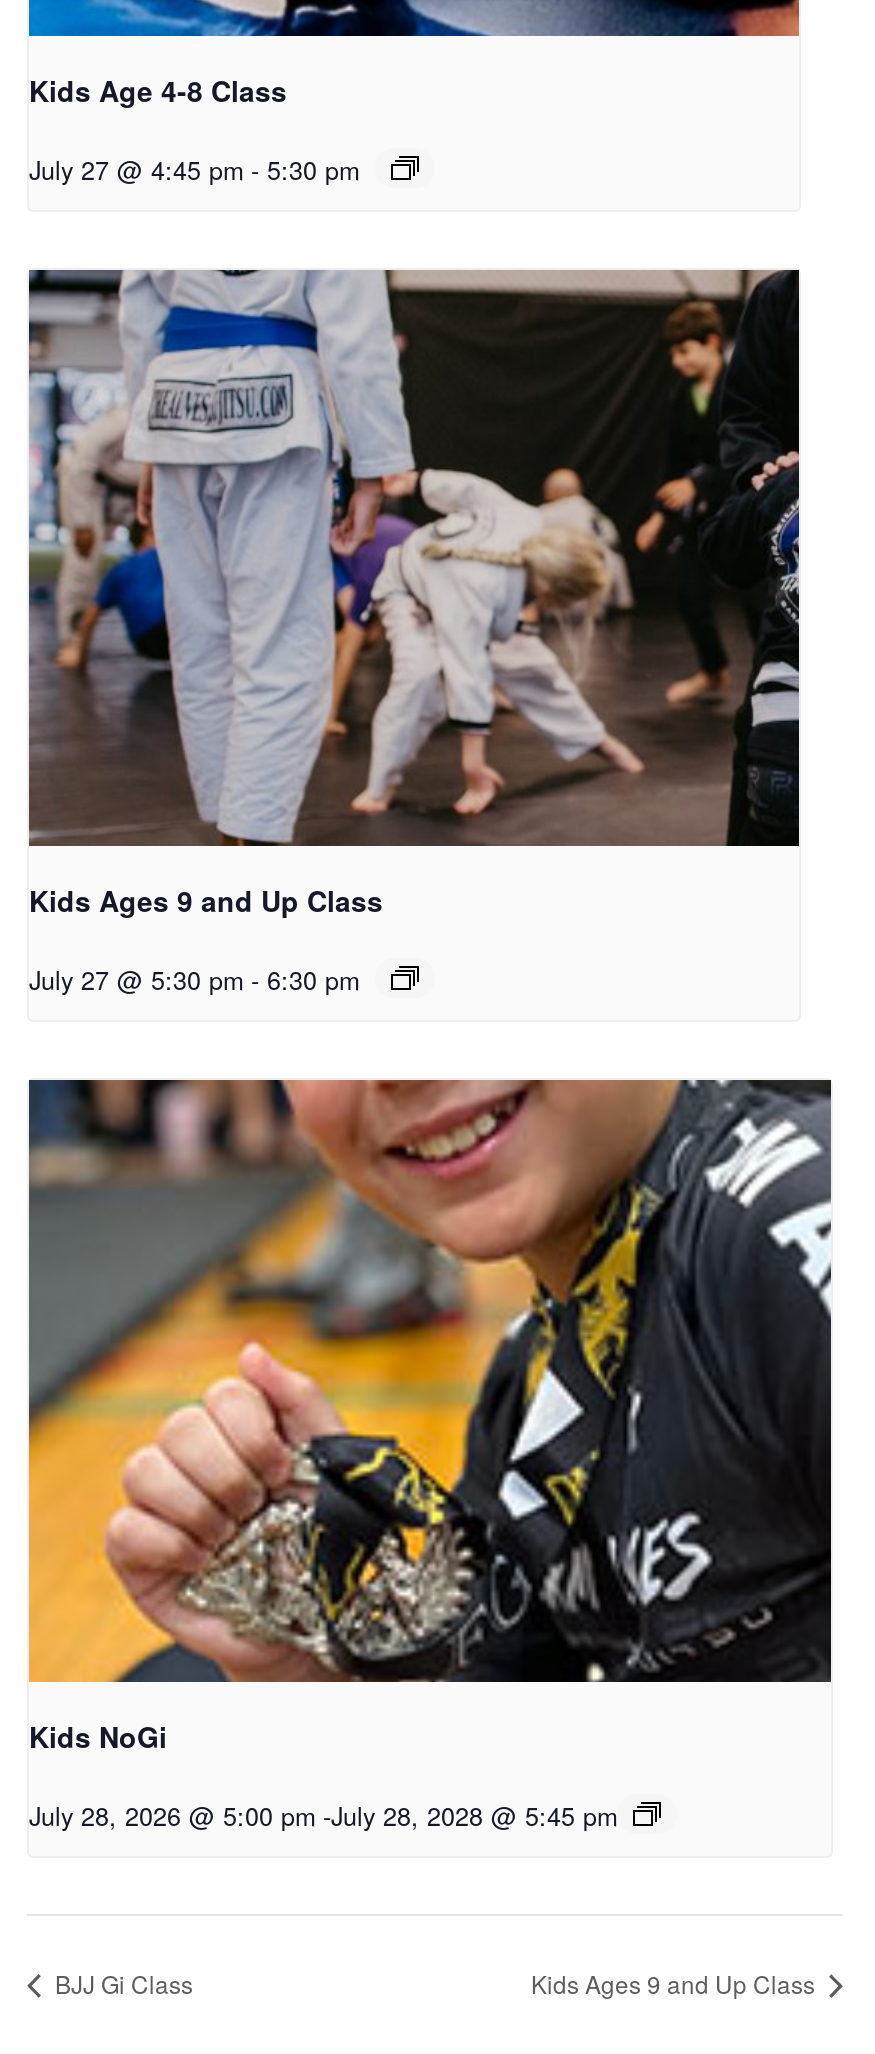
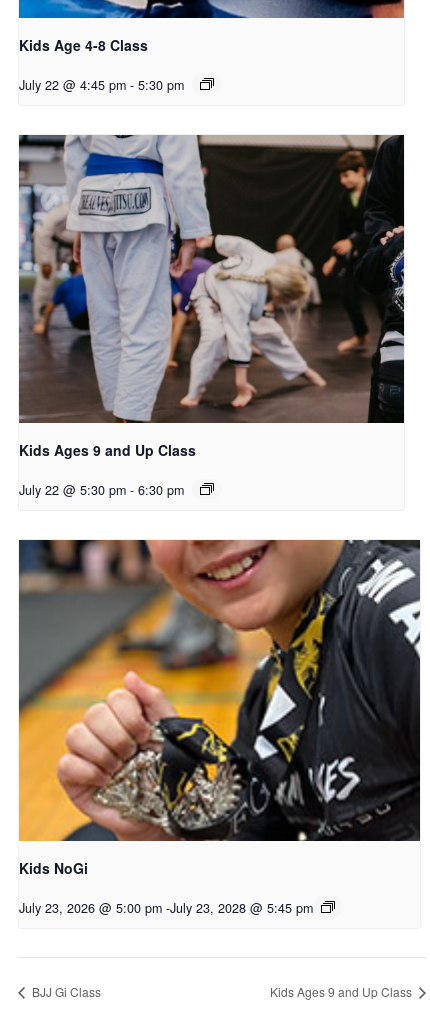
[29,151,359,187] July 27 @ 4:45 pm - 5:30 pm -> [19,76,184,94] July 22 @ 4:45 pm - 5:30 pm
[29,963,359,999] July 27 @ 5:30 pm - 6:30 pm -> [19,481,184,499] July 22 @ 5:30 pm - 6:30 pm
[29,1798,617,1834] July 28, 2026 @ 5:00 pm - July 28, 2028 @ 5:45 pm -> [19,899,313,917] July 23, 2026 @ 5:00 pm - July 23, 2028 @ 5:45 pm

